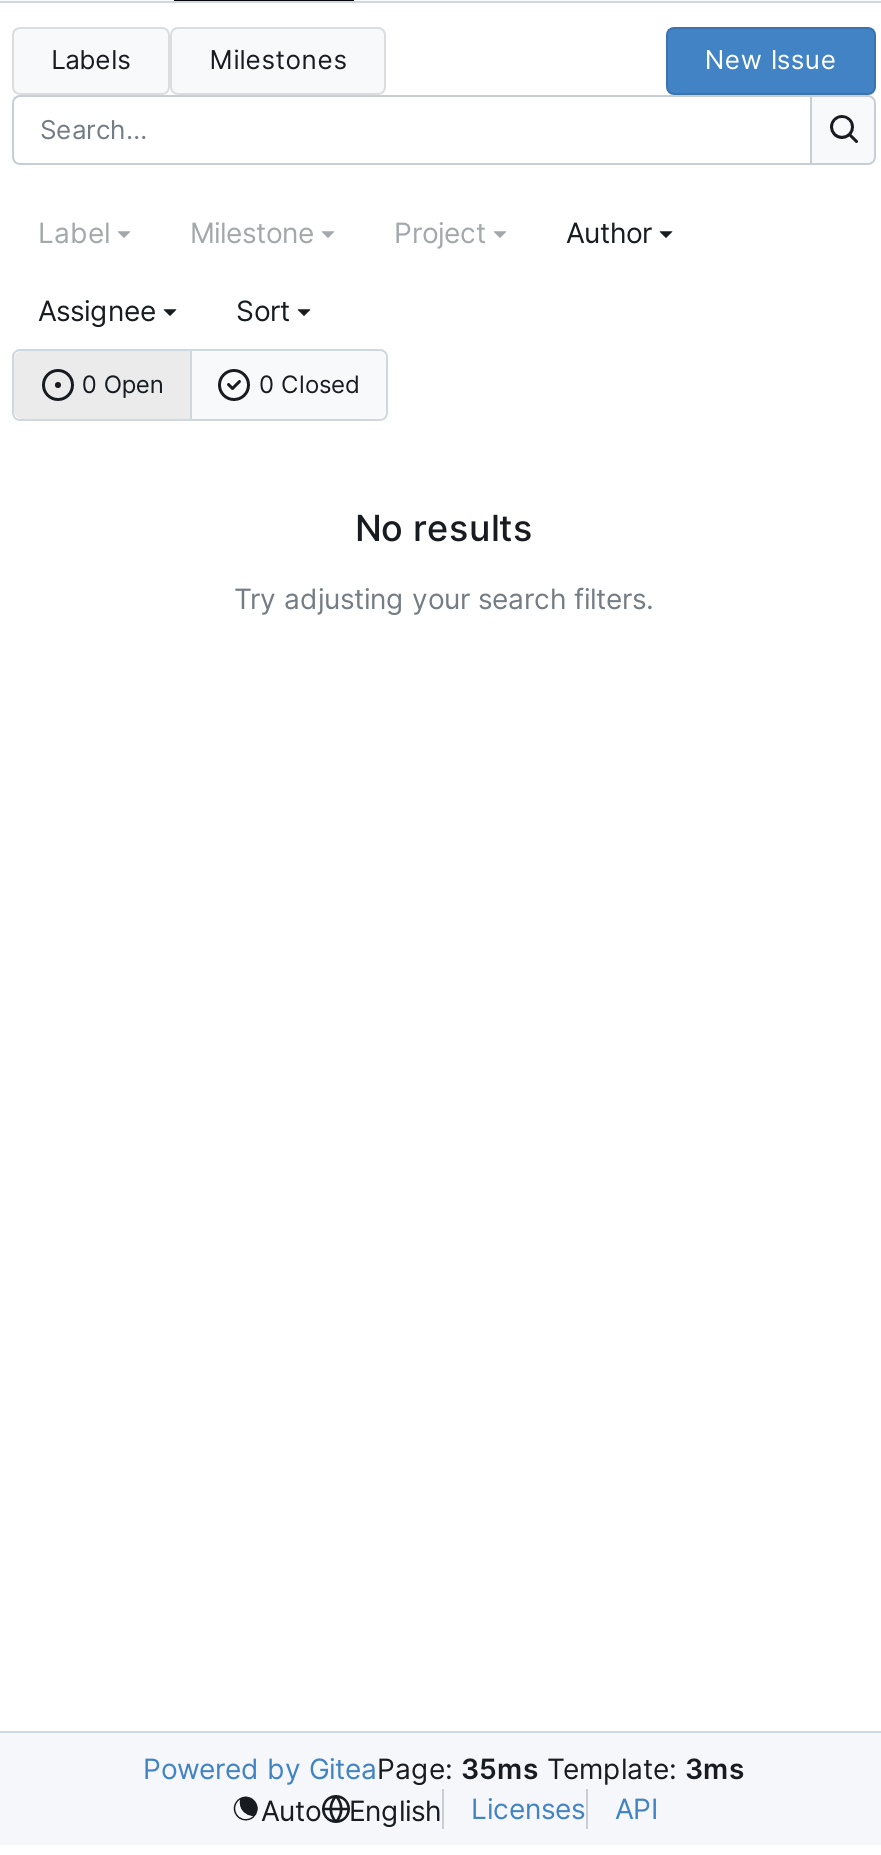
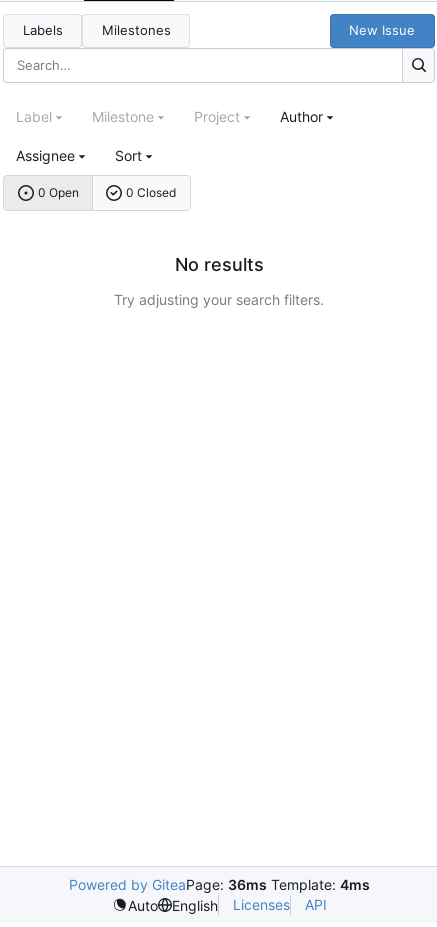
[143,1751,745,1785] Powered by GiteaPage: 35ms Template: 3ms -> [68,876,369,893] Powered by GiteaPage: 36ms Template: 4ms

